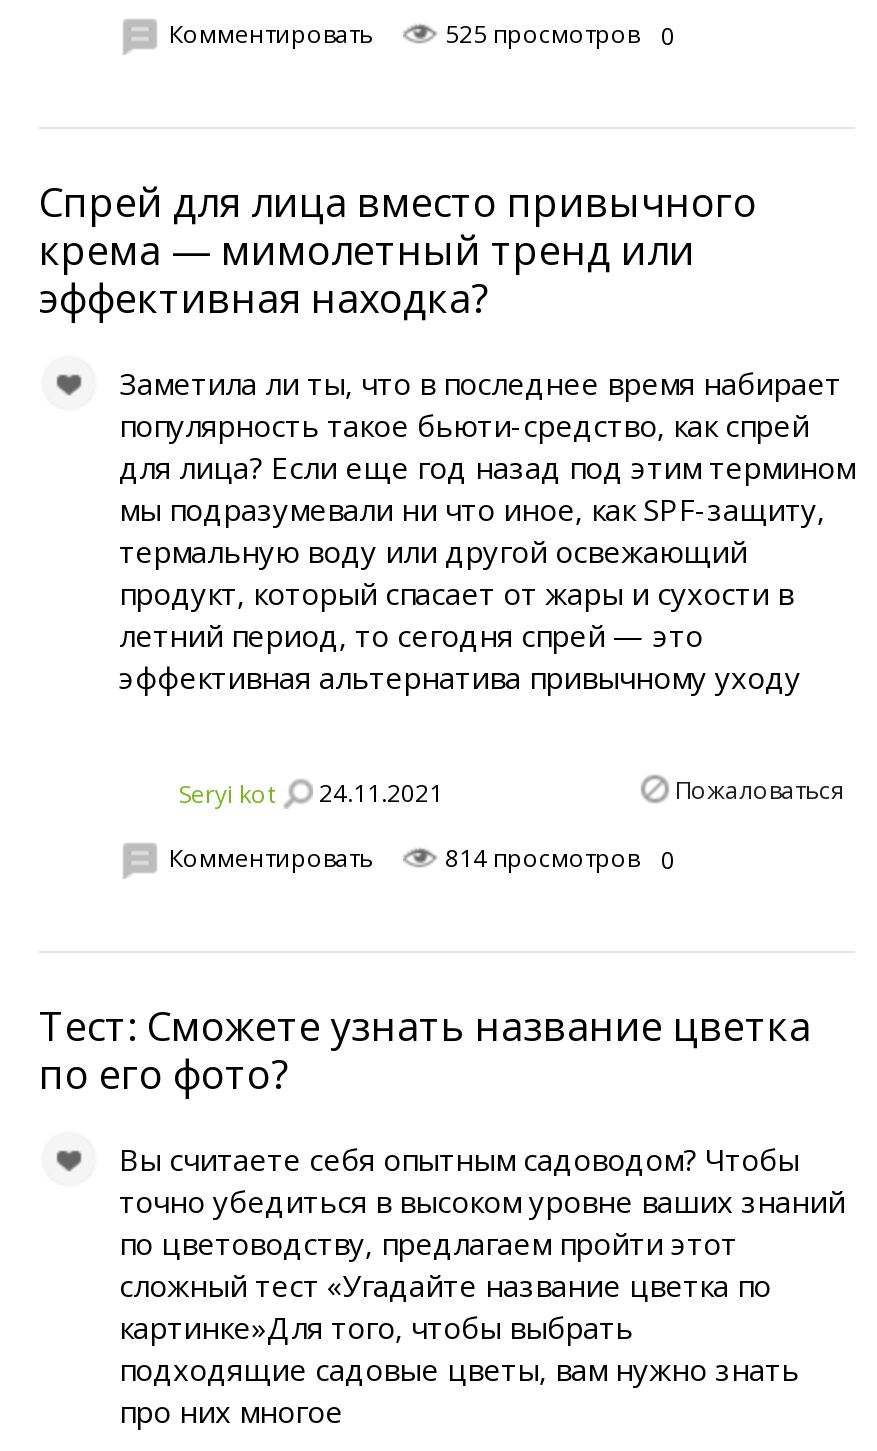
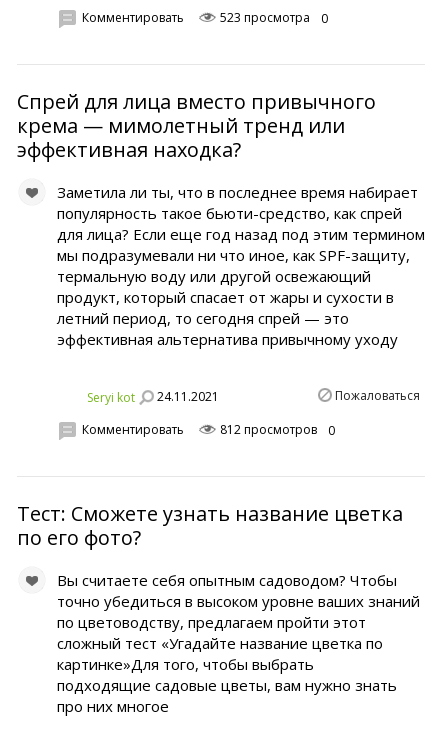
[169,17,675,52] Комментировать 525 просмотров 0 -> [82,9,328,26] Комментировать 523 просмотра 0
[169,841,675,876] Комментировать 814 просмотров 0 -> [82,421,335,438] Комментировать 812 просмотров 0

